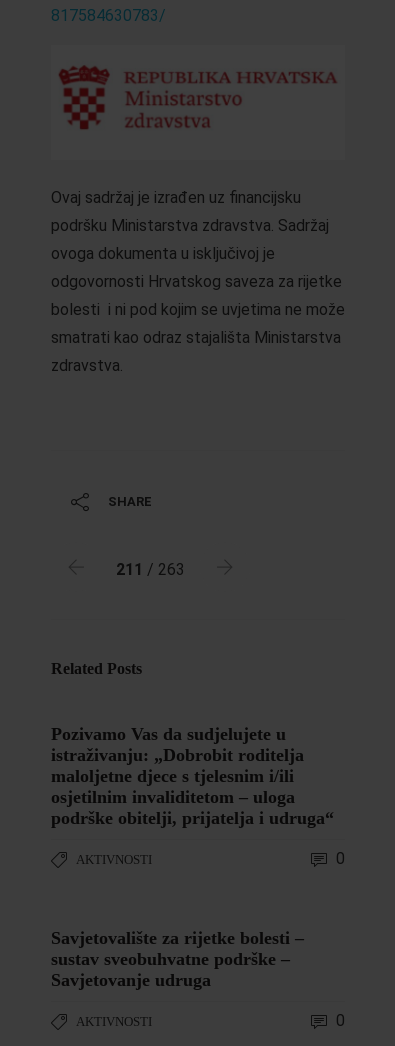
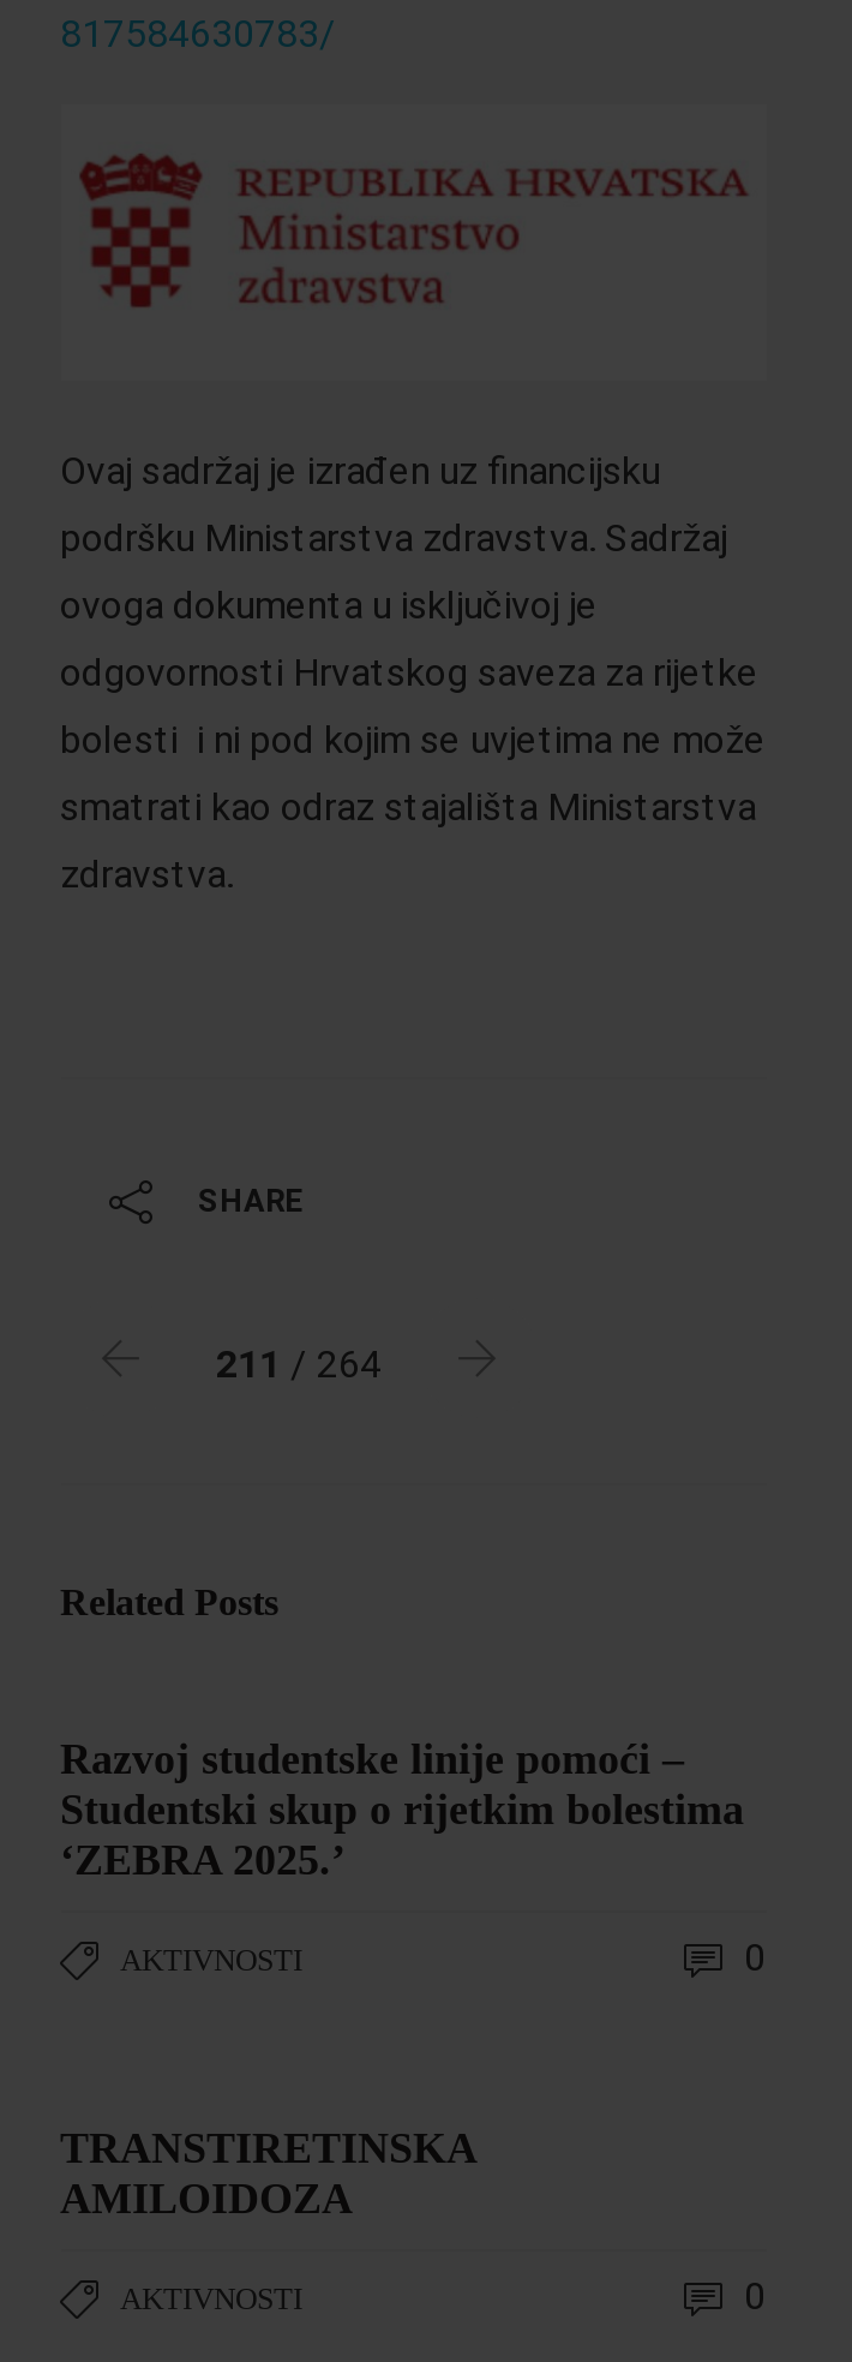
[115,560,184,579] 211 / 263 -> [216,1342,382,1388] 211 / 264
[50,724,333,828] Pozivamo Vas da sudjelujete u | istraživanju: „Dobrobit roditelja | maloljetne djece s tjelesnim i/ili | osjetilnim invaliditetom – uloga | podrške obitelji, prijatelja i udruga“ -> [60,1736,744,1885] Razvoj studentske linije pomoći – | Studentski skup o rijetkim bolestima | ‘ZEBRA 2025.’
[50,928,303,990] Savjetovalište za rijetke bolesti – | sustav sveobuhvatne podrške – | Savjetovanje udruga -> [60,2125,475,2224] TRANSTIRETINSKA | AMILOIDOZA

